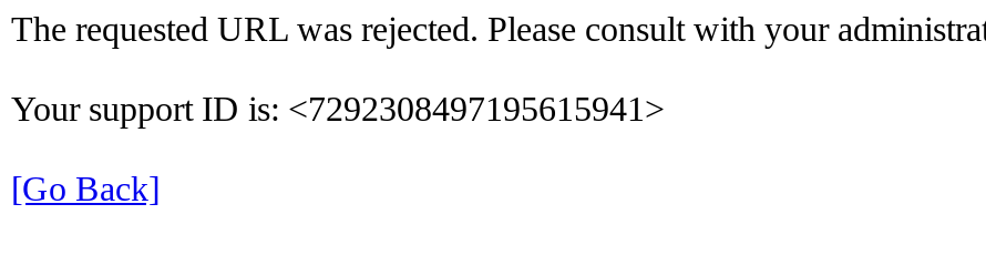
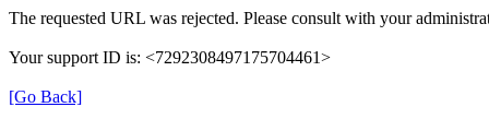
[11,90,665,127] Your support ID is: <7292308497195615941> -> [9,48,331,67] Your support ID is: <7292308497175704461>

